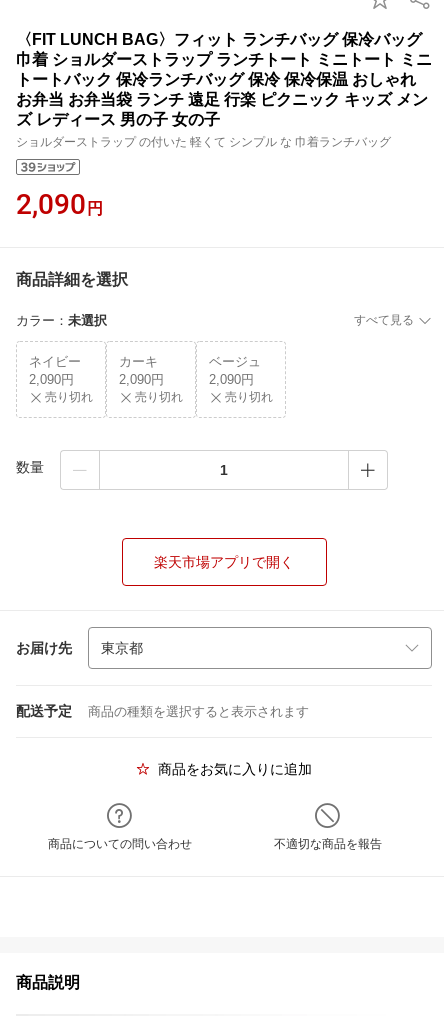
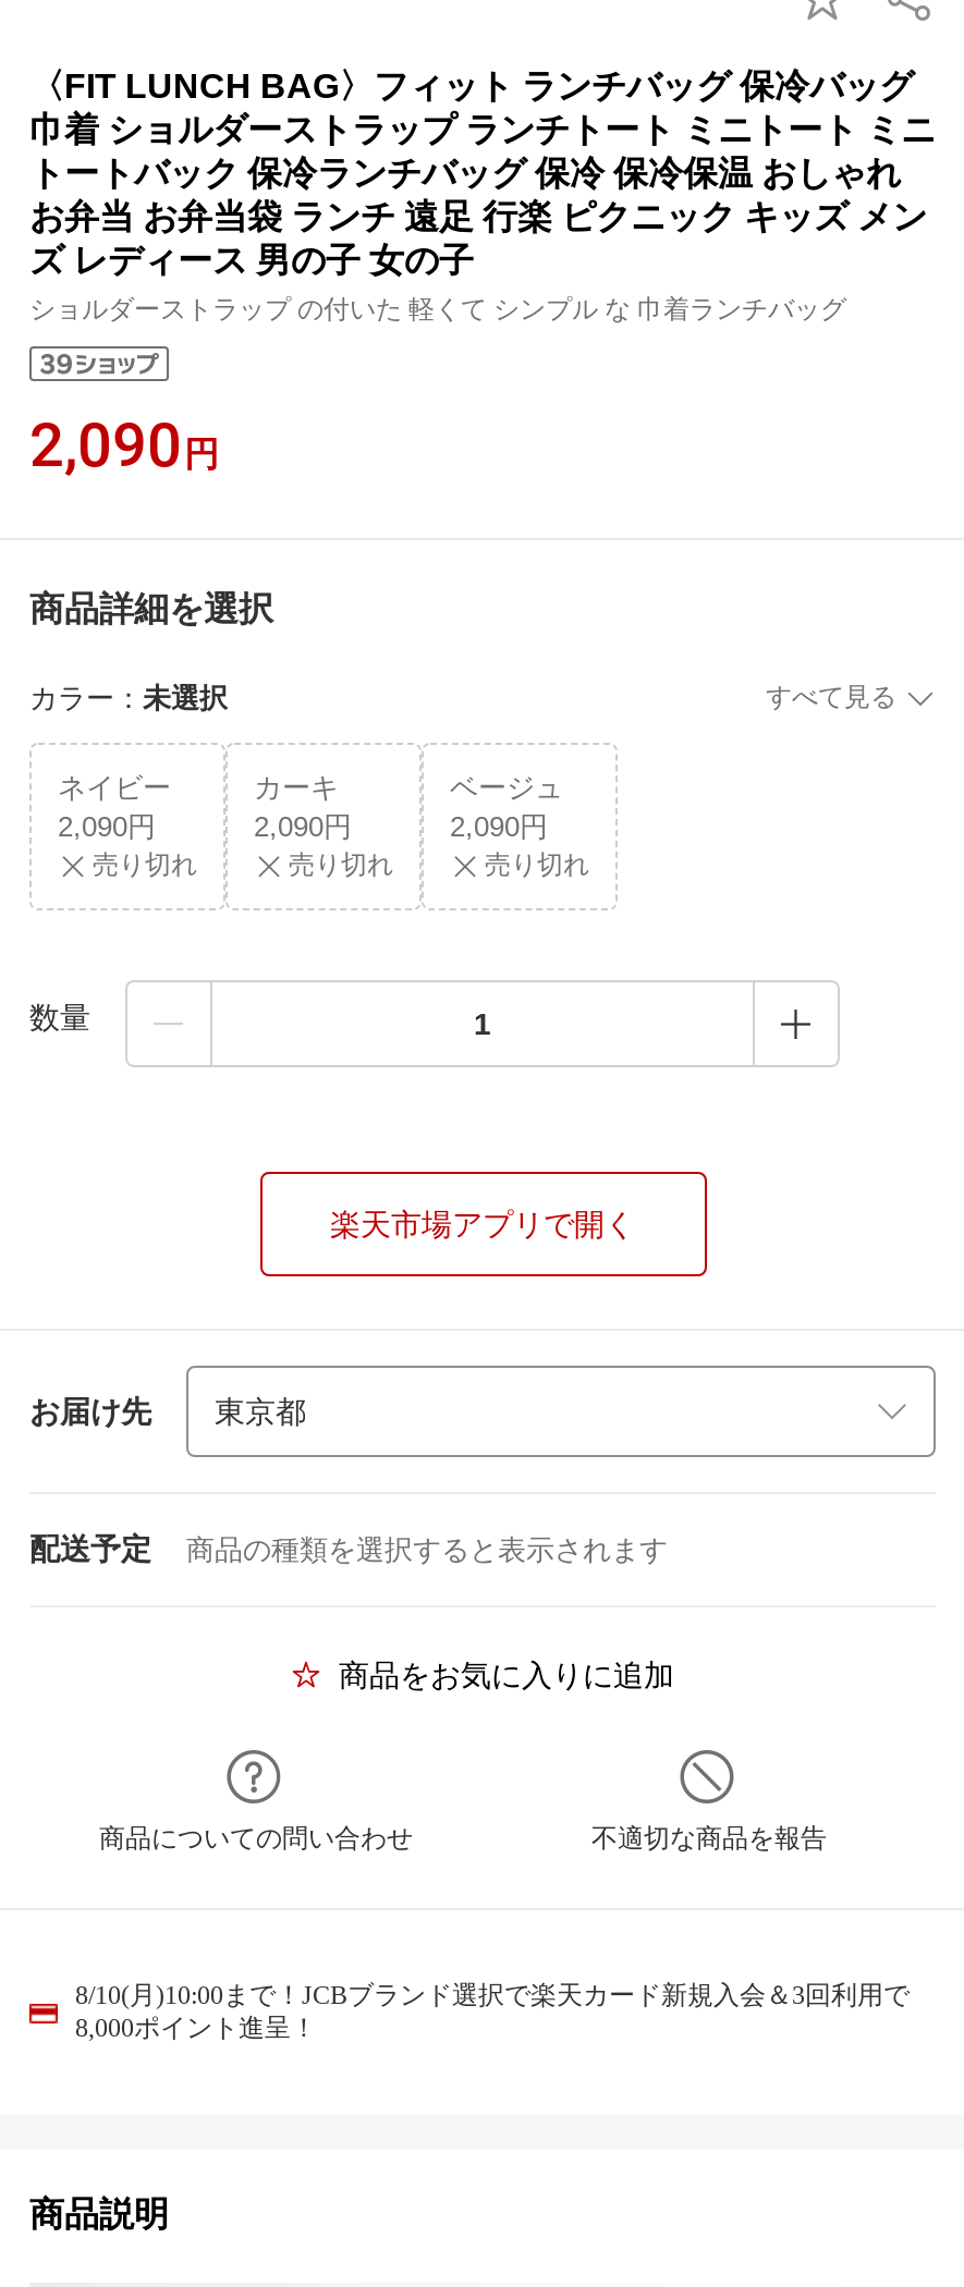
none -> [75,1980,910,2043] 8/10(月)10:00まで！JCBブランド選択で楽天カード新規入会＆3回利用で | 8,000ポイント進呈！

